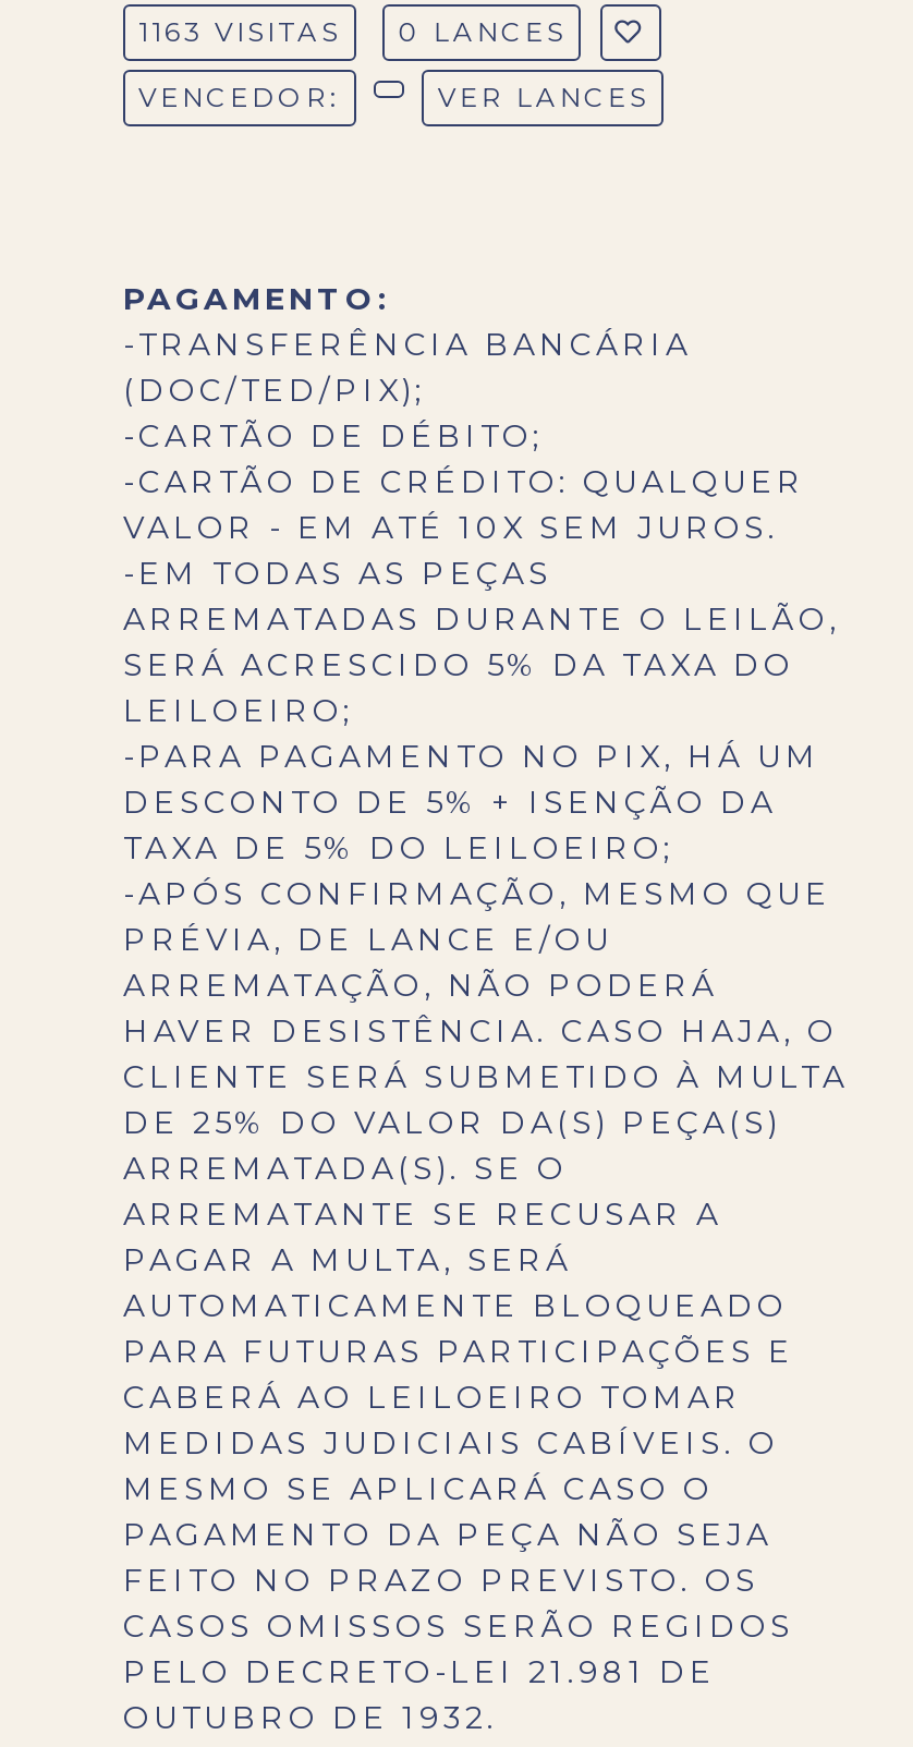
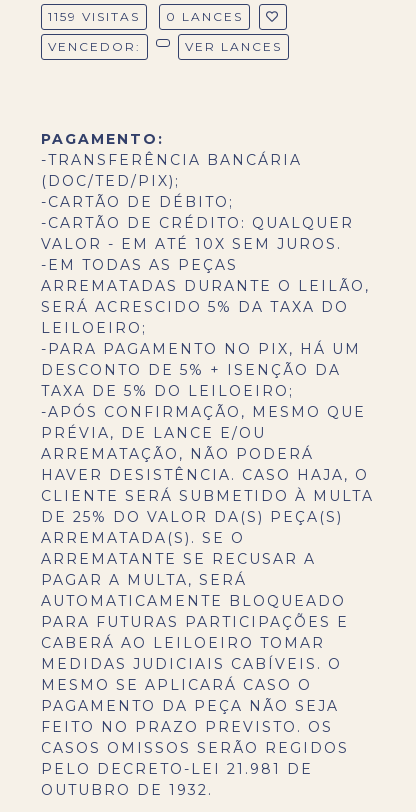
[138,15,341,48] 1163 VISITAS -> [48,9,140,24] 1159 VISITAS

